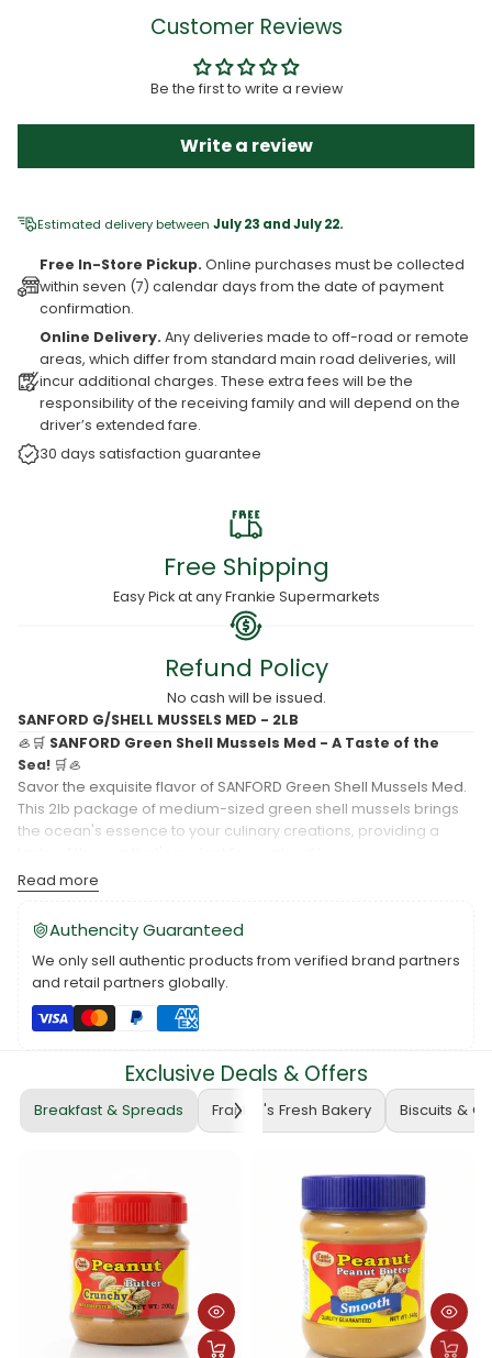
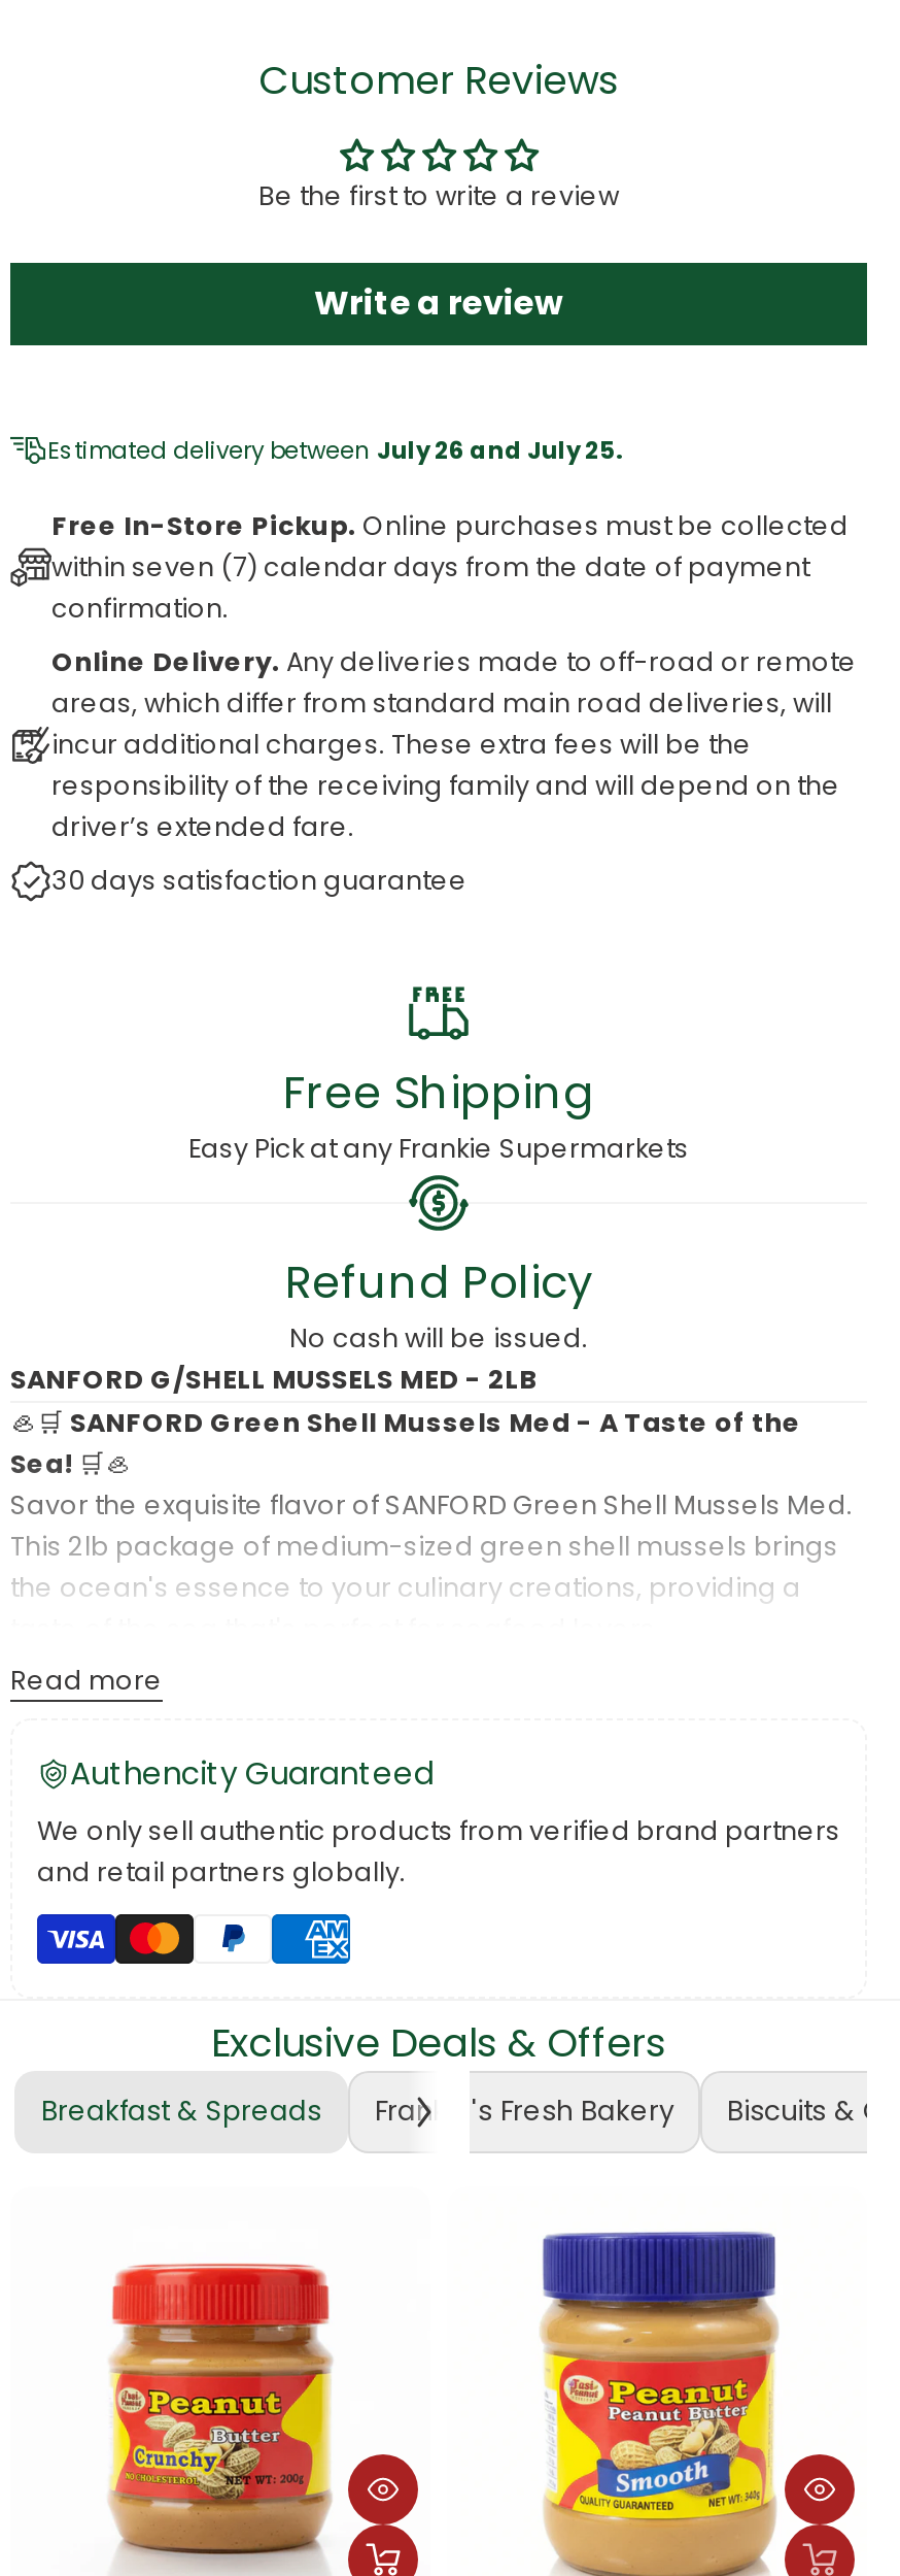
[37,216,343,233] Estimated delivery between July 23 and July 22. -> [47,434,622,467] Estimated delivery between July 26 and July 25.

